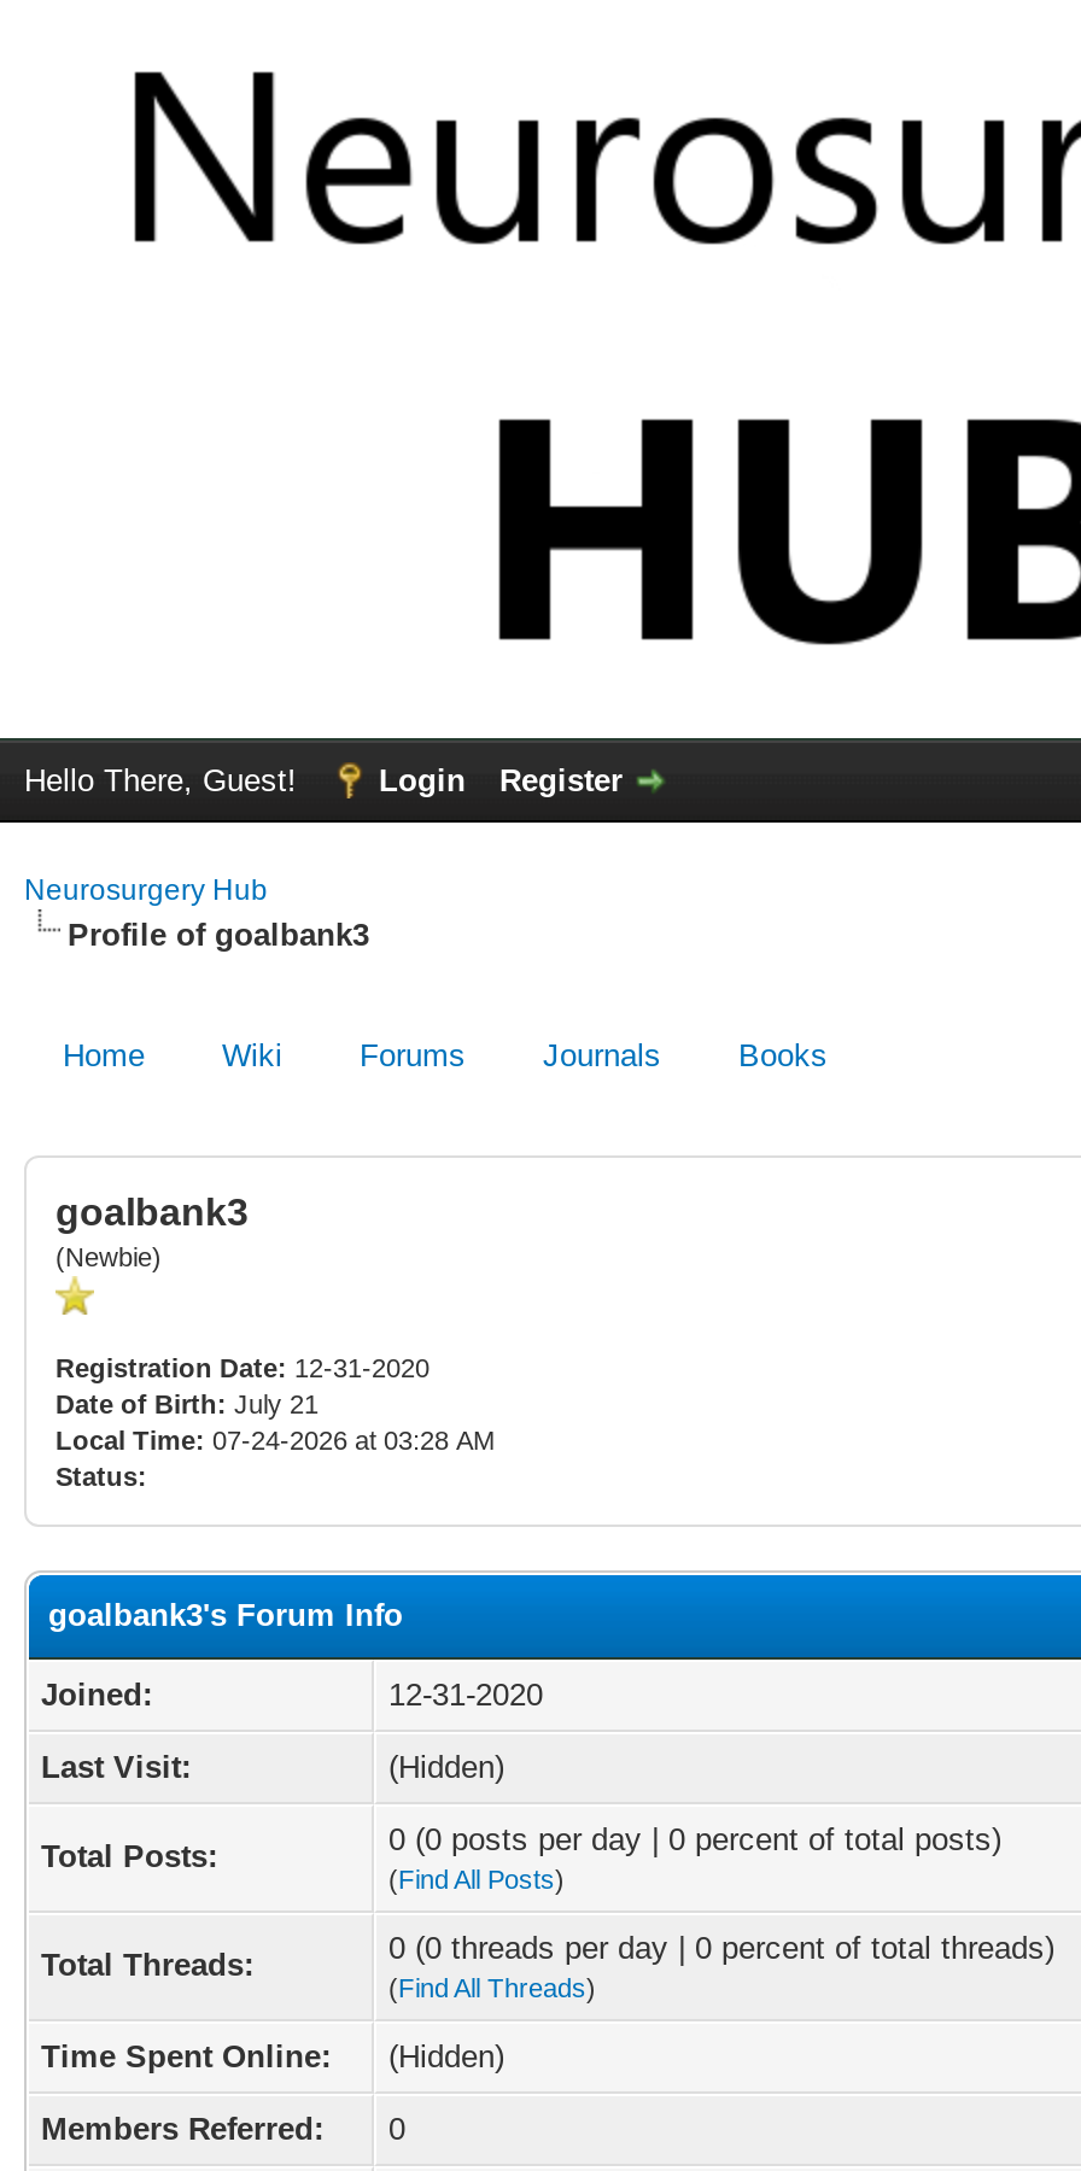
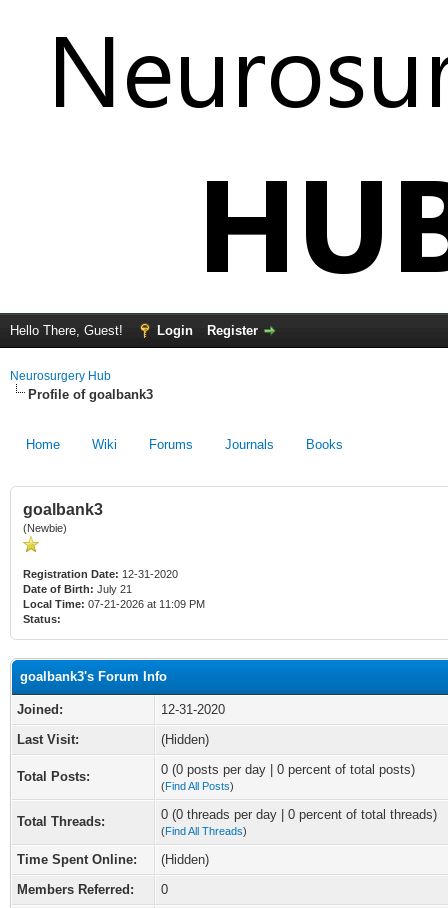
[55,1426,495,1455] Local Time: 07-24-2026 at 03:28 AM -> [23,598,205,610] Local Time: 07-21-2026 at 11:09 PM

